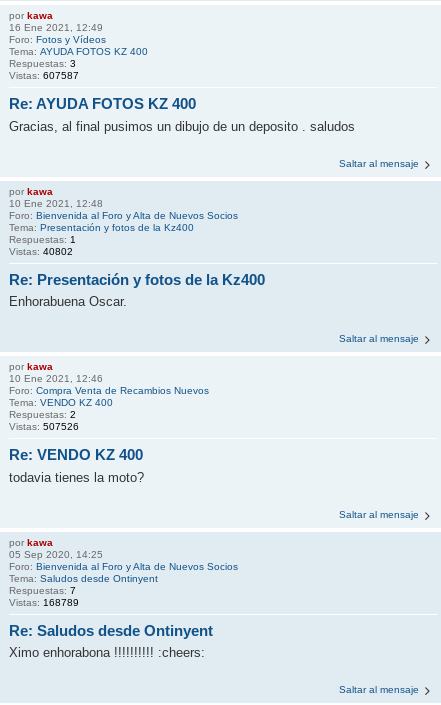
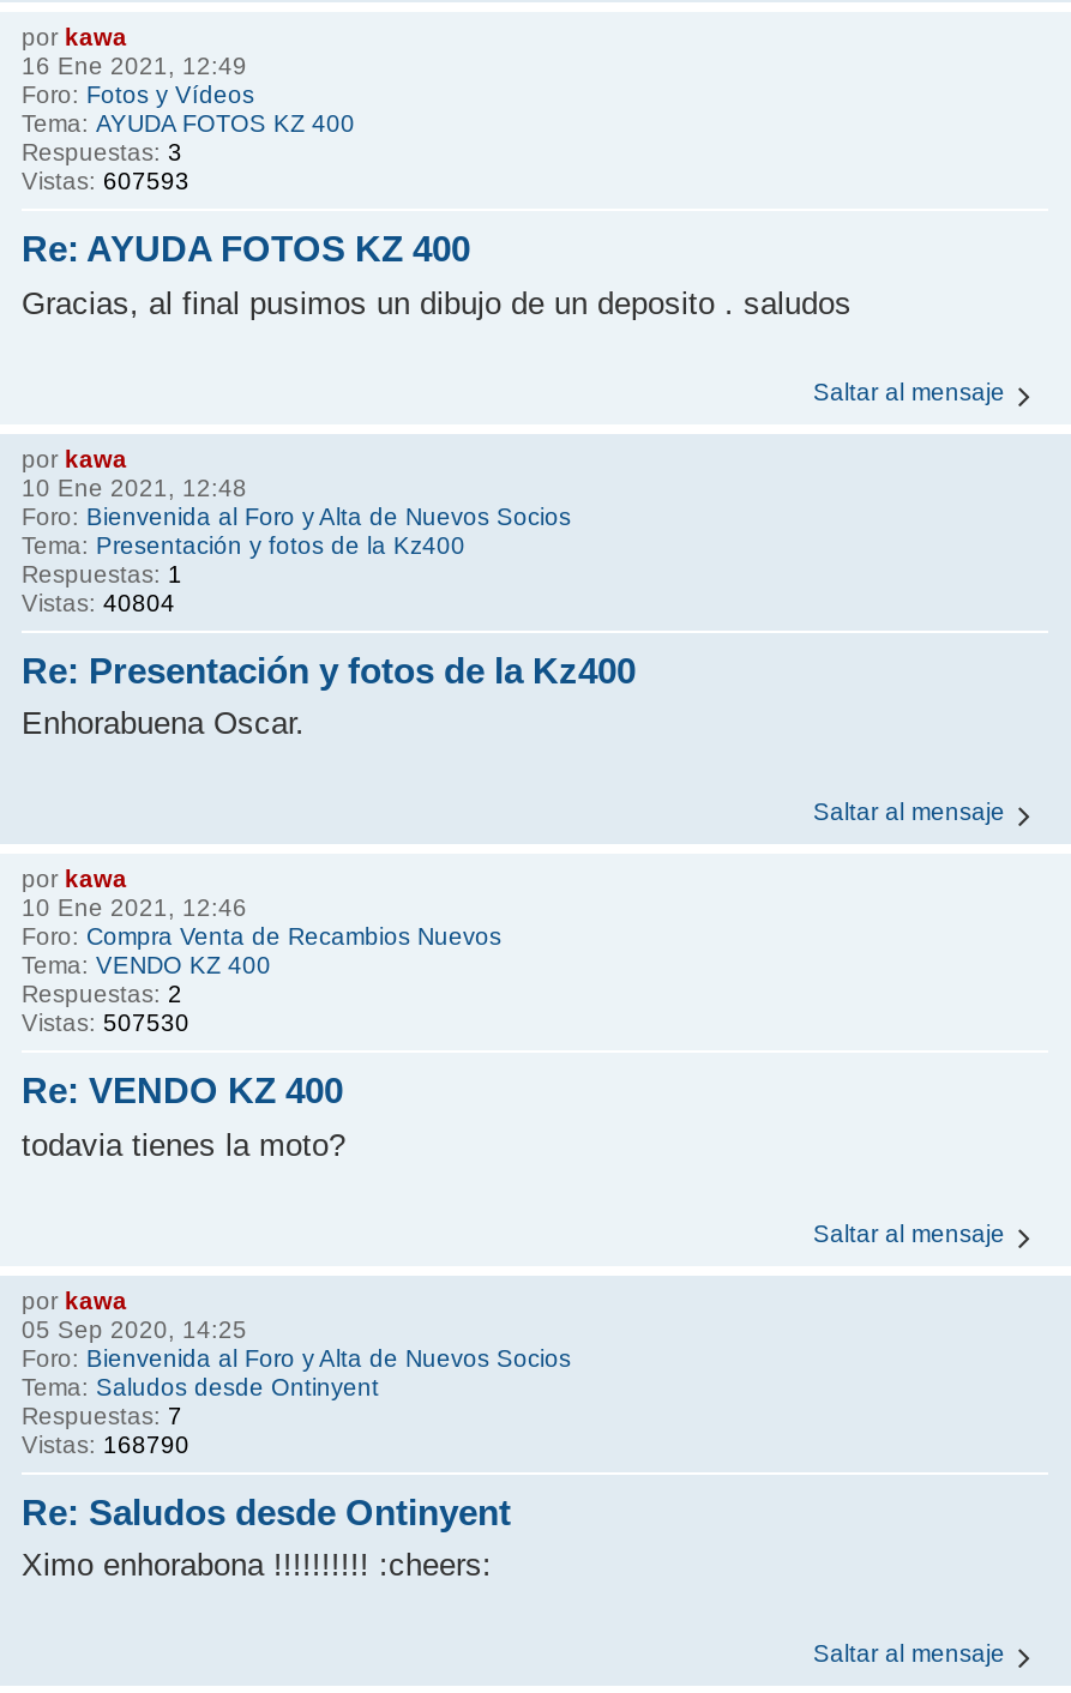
[9,70,79,81] Vistas: 607587 -> [22,168,189,194] Vistas: 607593
[9,245,73,256] Vistas: 40802 -> [22,589,175,615] Vistas: 40804
[9,421,79,432] Vistas: 507526 -> [22,1010,189,1036] Vistas: 507530
[9,596,79,607] Vistas: 168789 -> [22,1430,189,1457] Vistas: 168790

